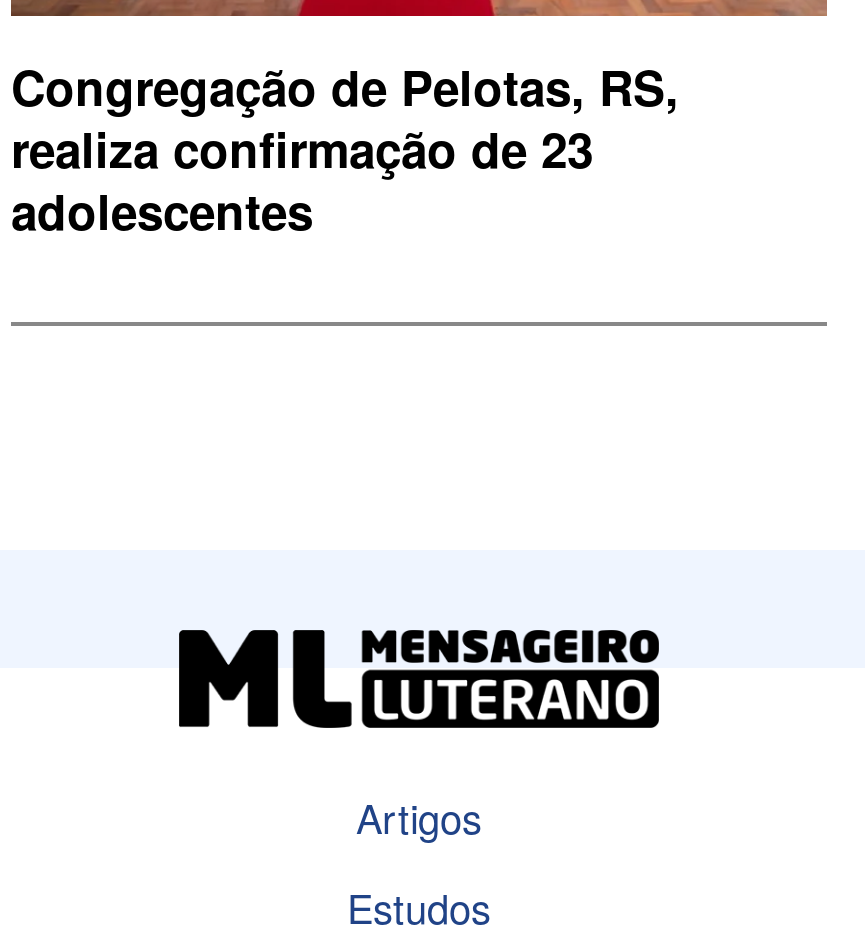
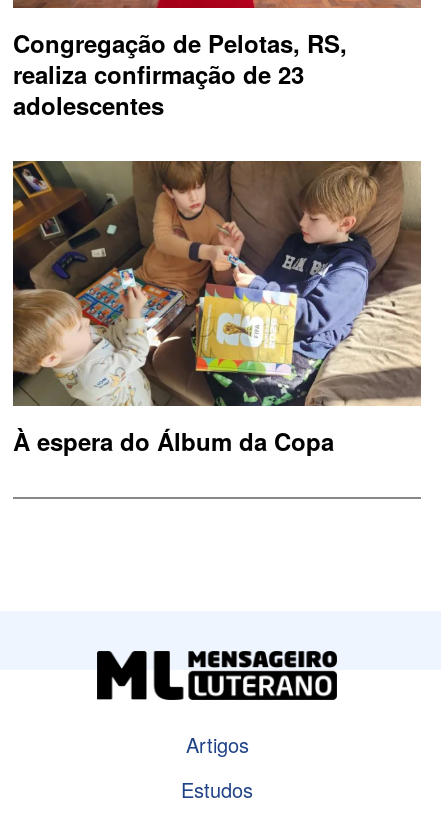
none -> [12,160,422,458] [image] | À espera do Álbum da Copa

